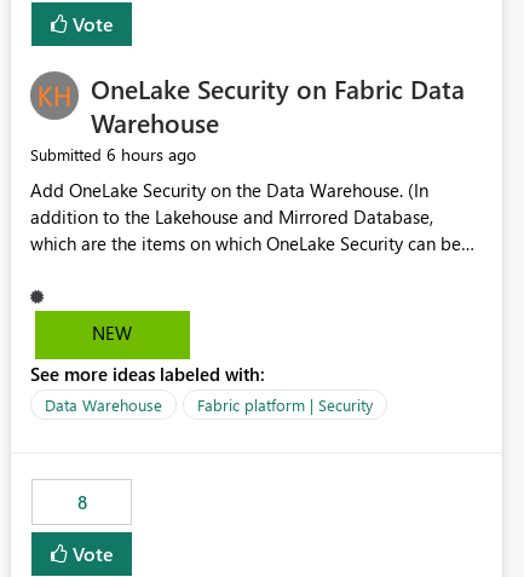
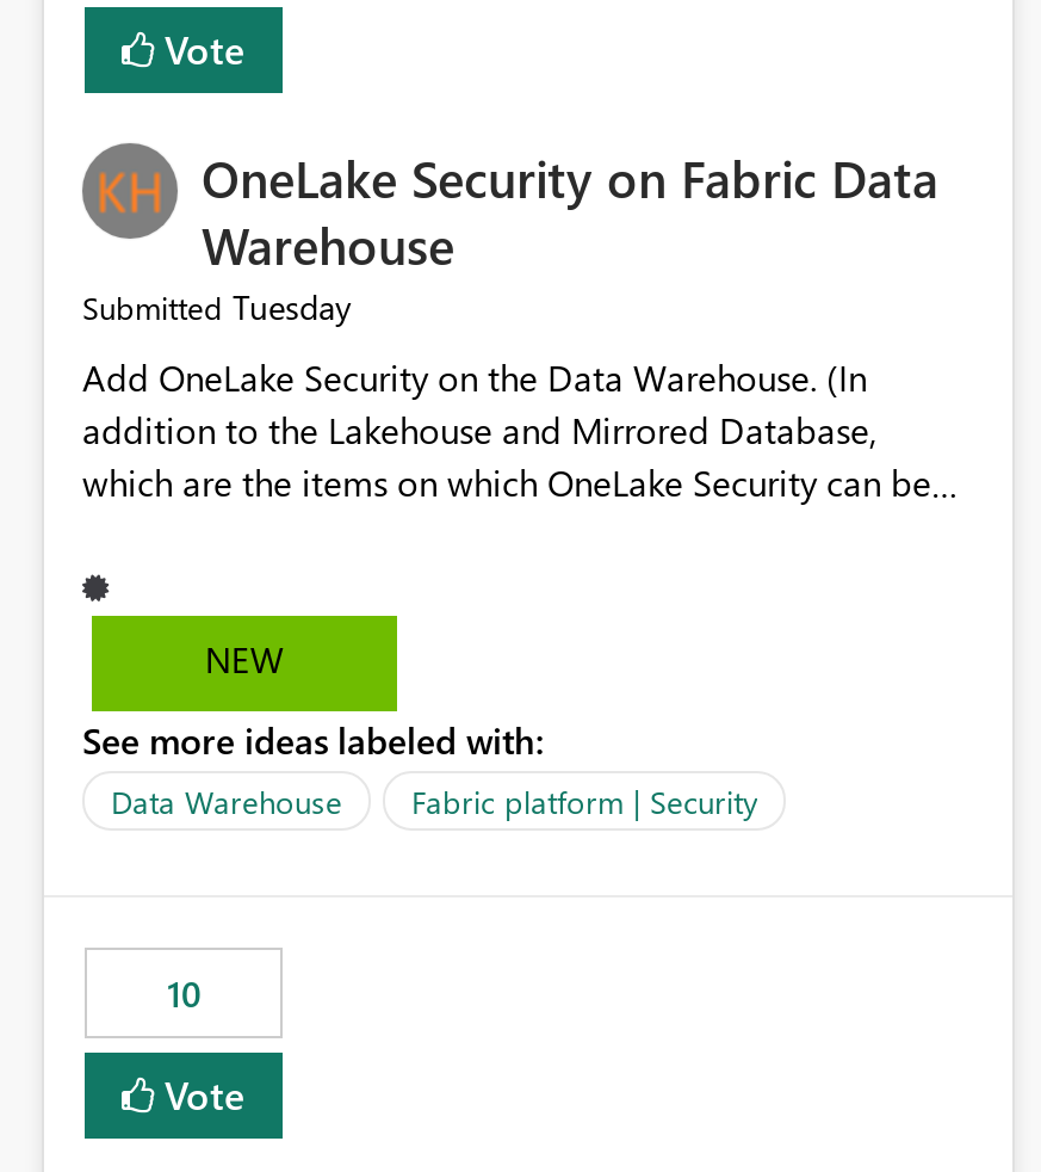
[30,143,196,166] Submitted 6 hours ago -> [82,285,352,330] Submitted Tuesday
[77,490,87,515] 8 -> [167,970,200,1018] 10

